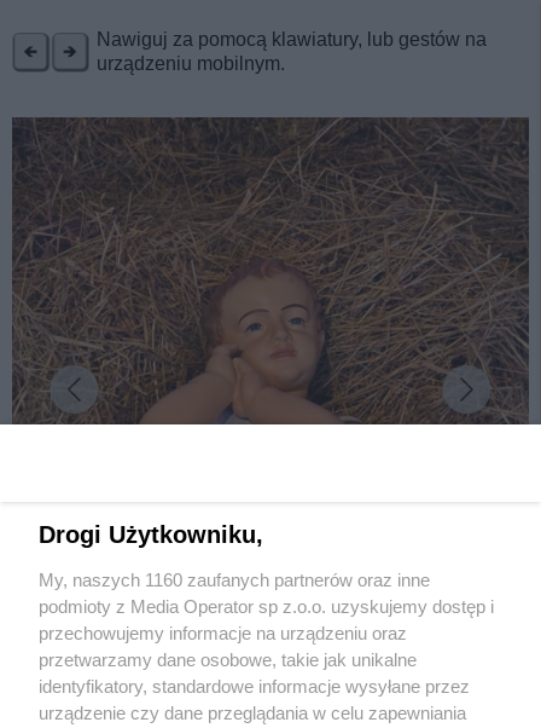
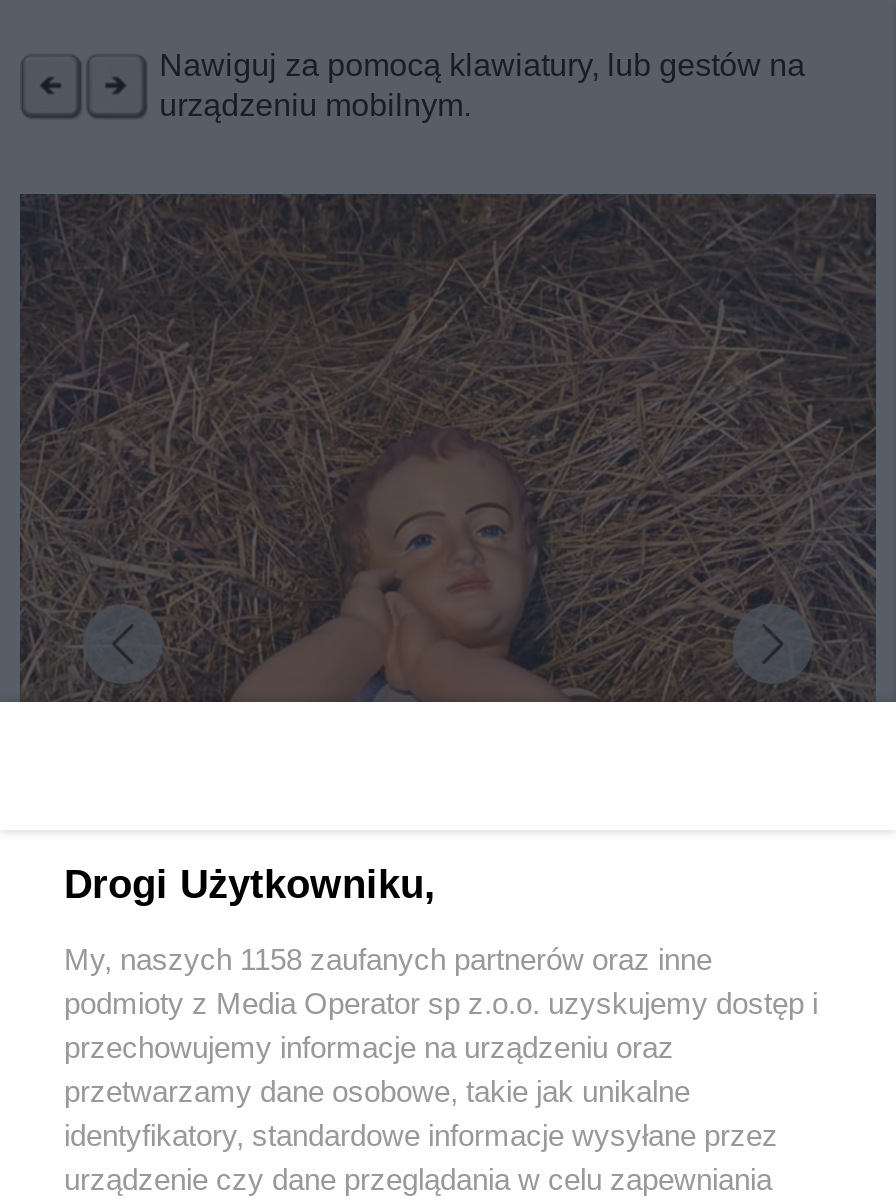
[39,570,430,590] My, naszych 1160 zaufanych partnerów oraz inne -> [64,942,712,976] My, naszych 1158 zaufanych partnerów oraz inne

